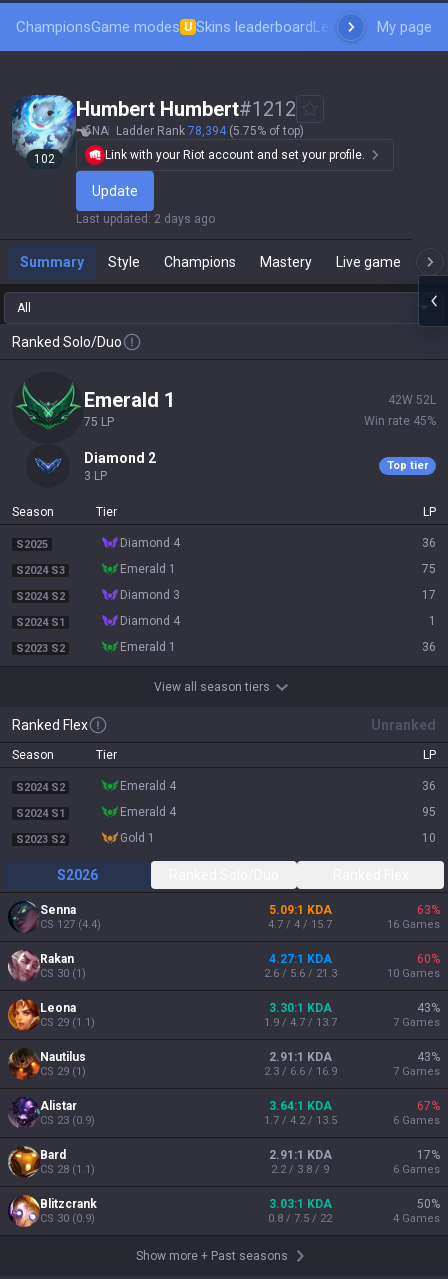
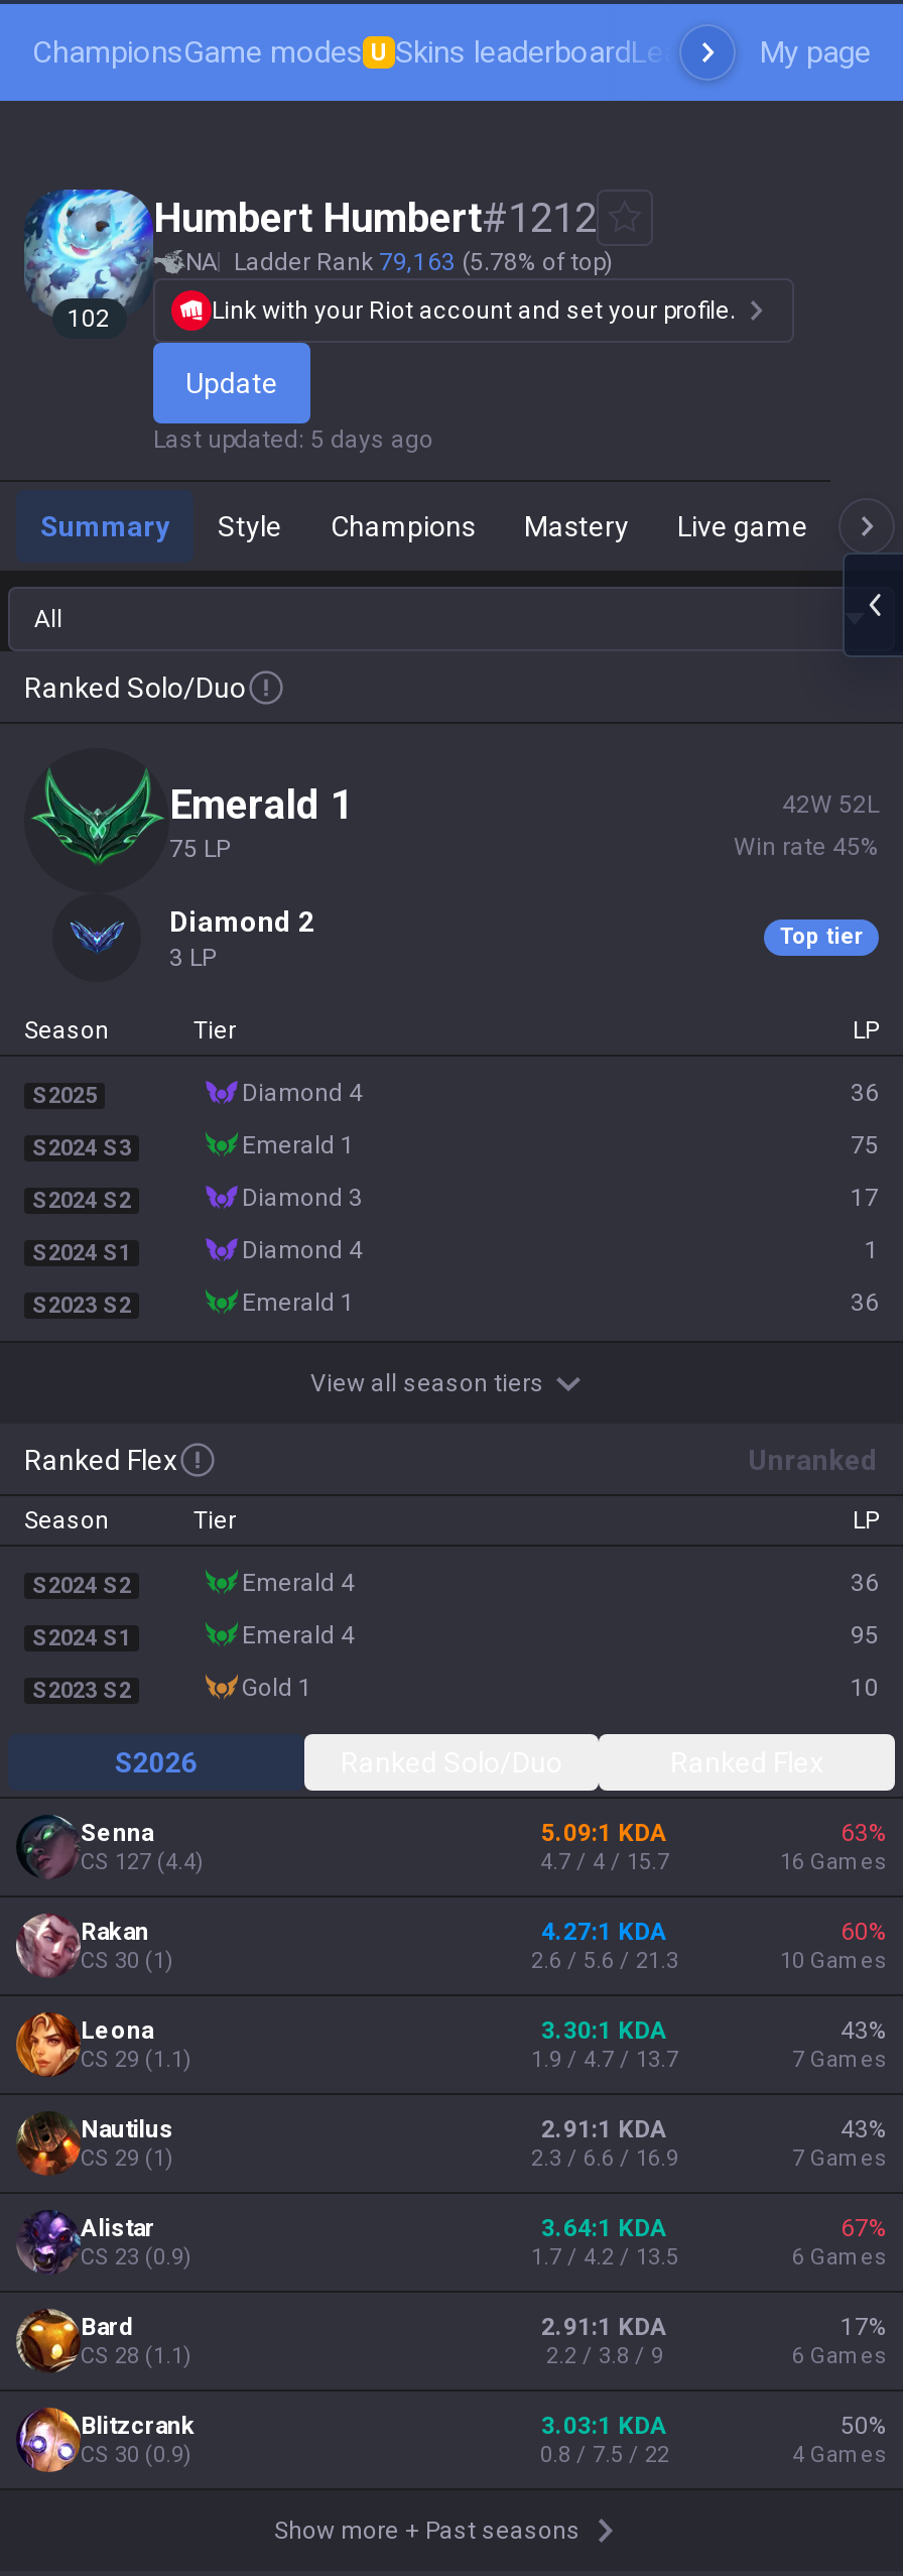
[92,124,304,138] NA Ladder Rank 78,394 (5.75% of top) -> [185,248,613,276] NA Ladder Rank 79,163 (5.78% of top)
[76,212,215,226] Last updated: 2 days ago -> [153,425,433,454] Last updated: 5 days ago

